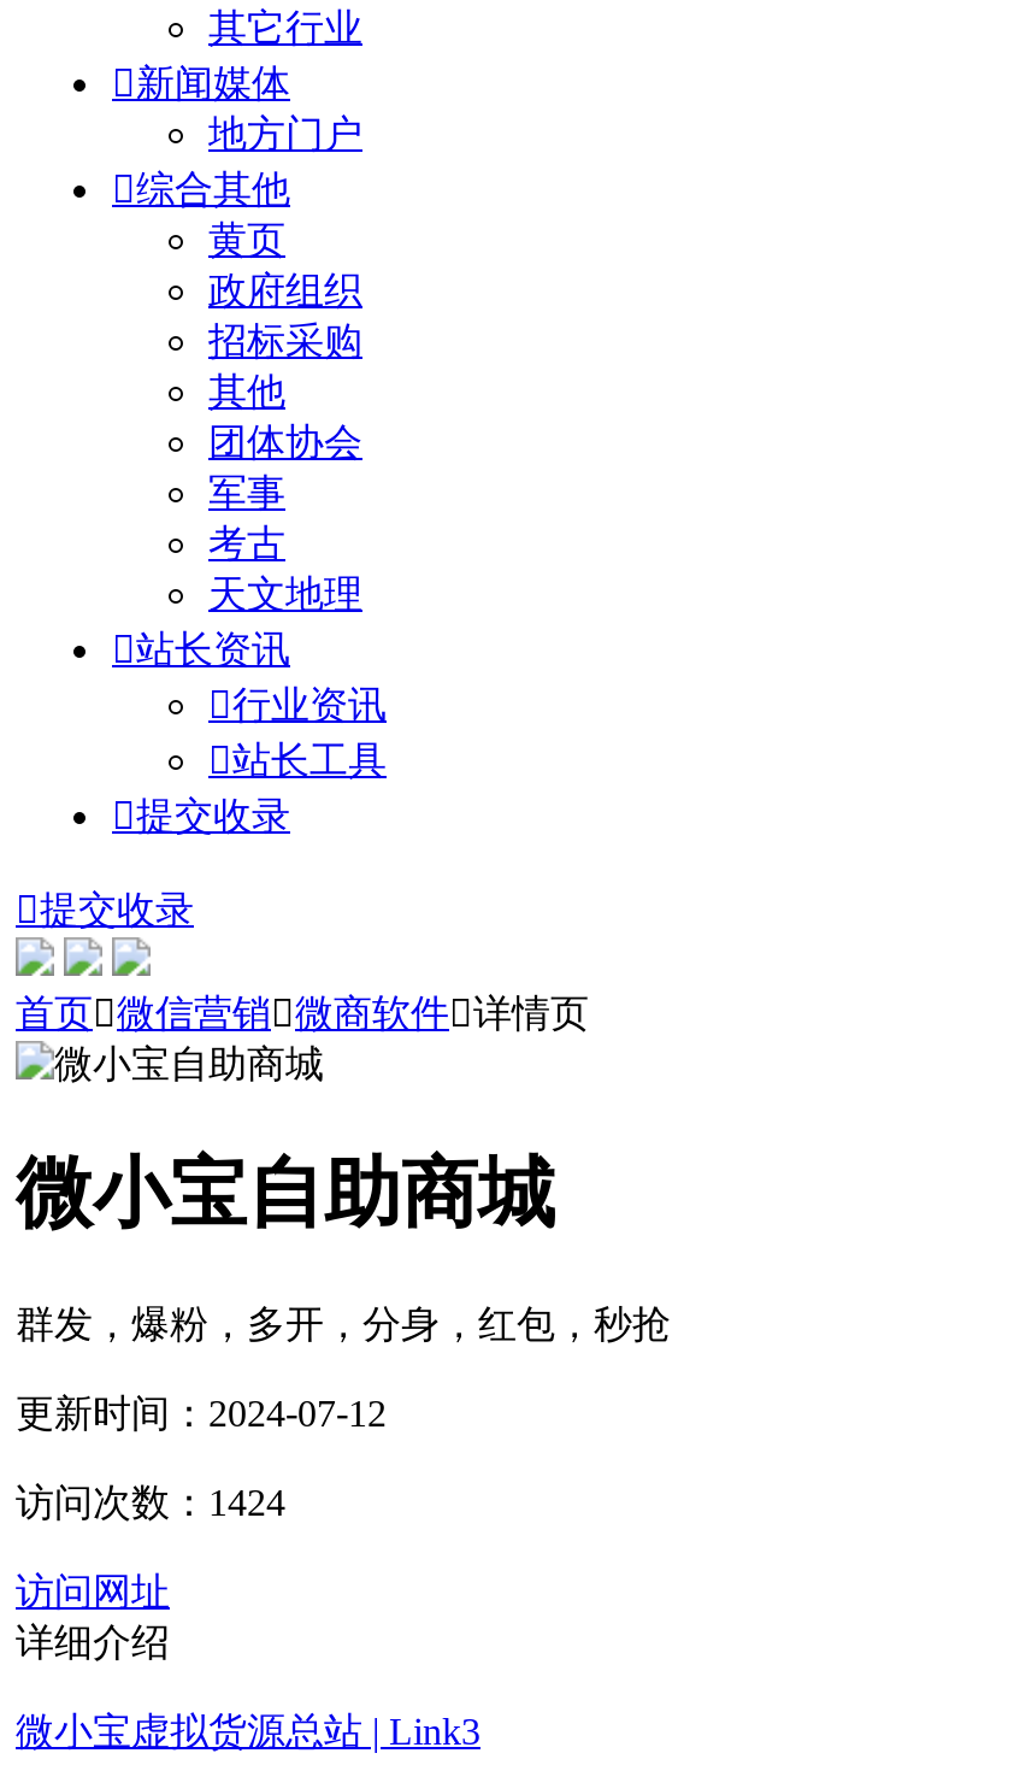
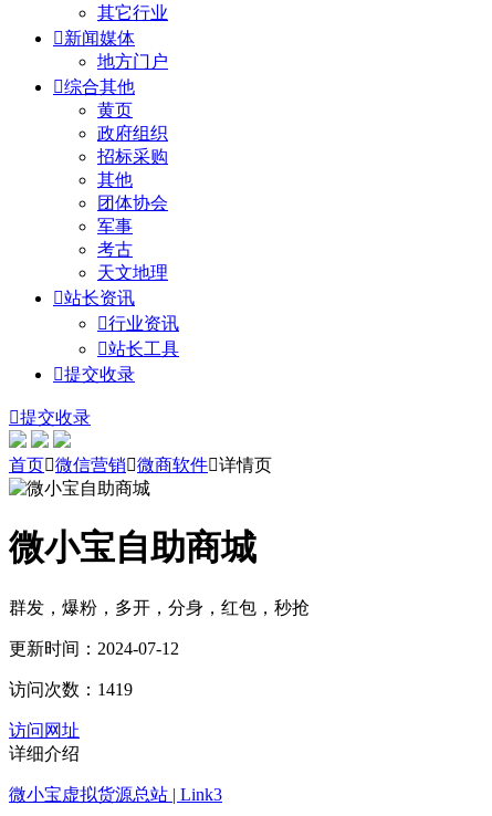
[16,1482,285,1523] 访问次数：1424 -> [9,680,133,699] 访问次数：1419

